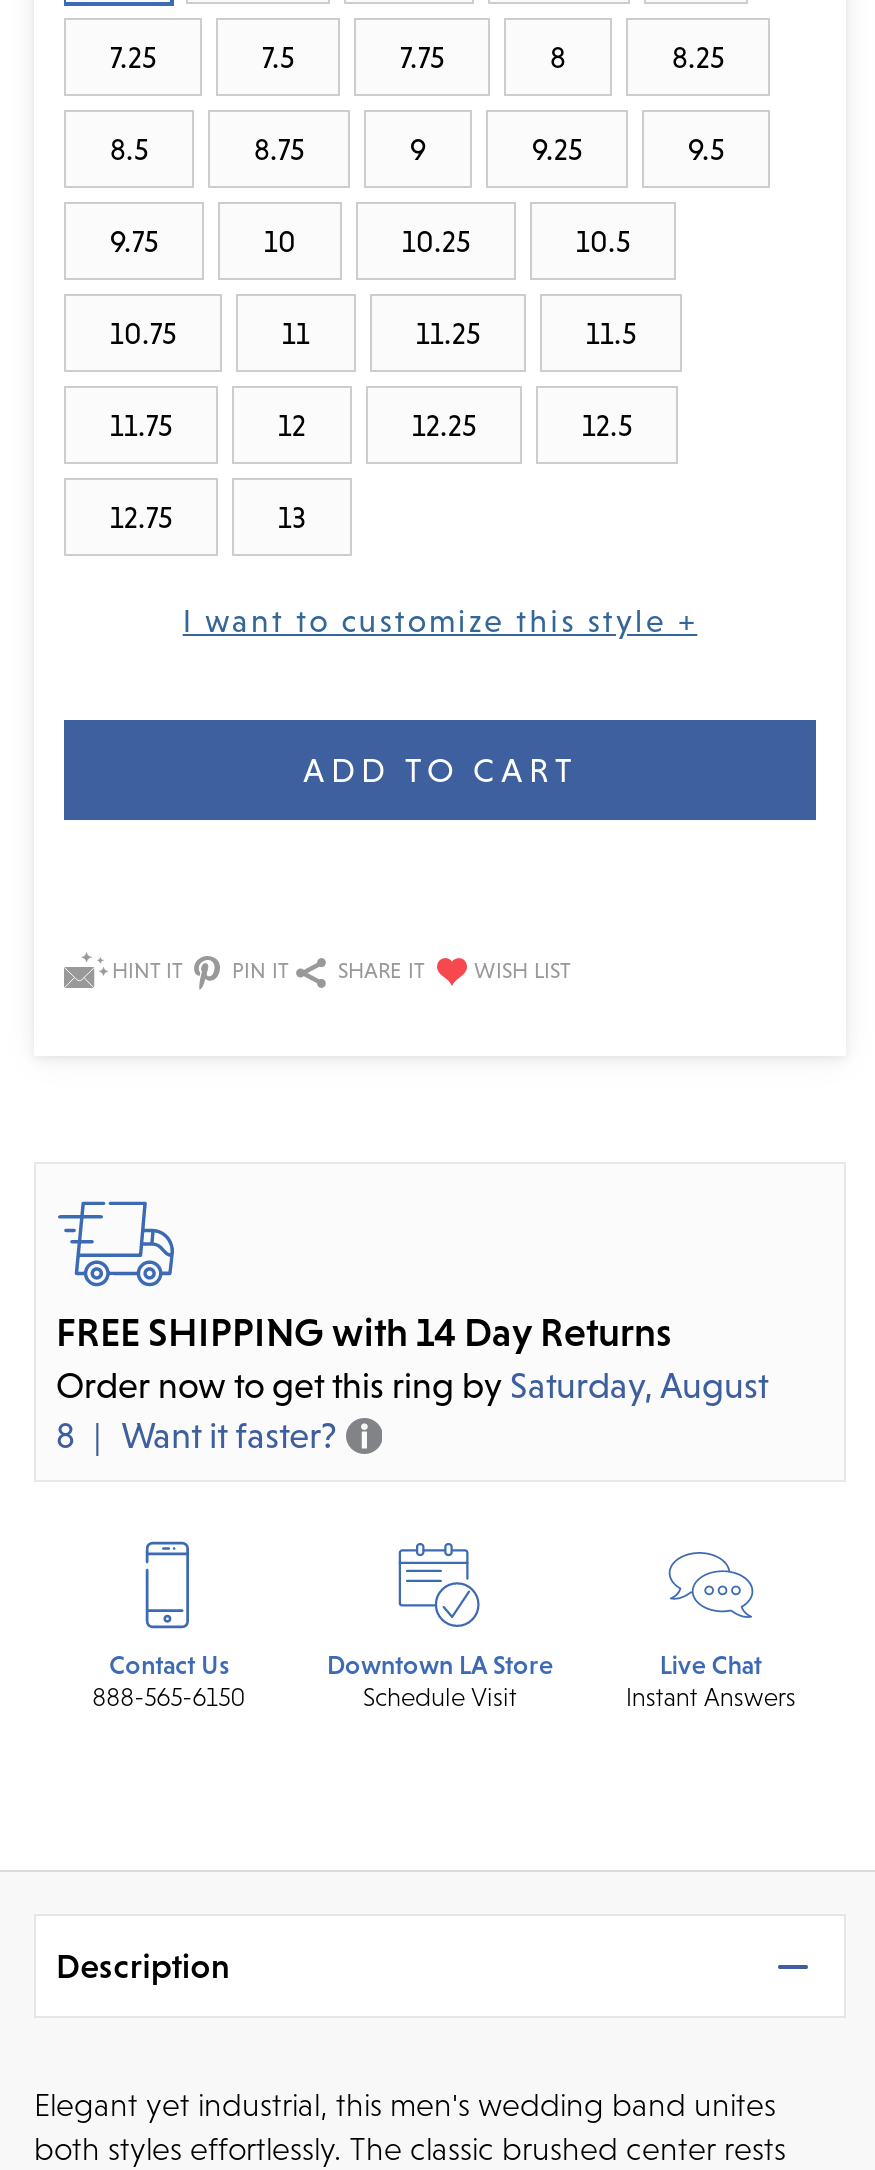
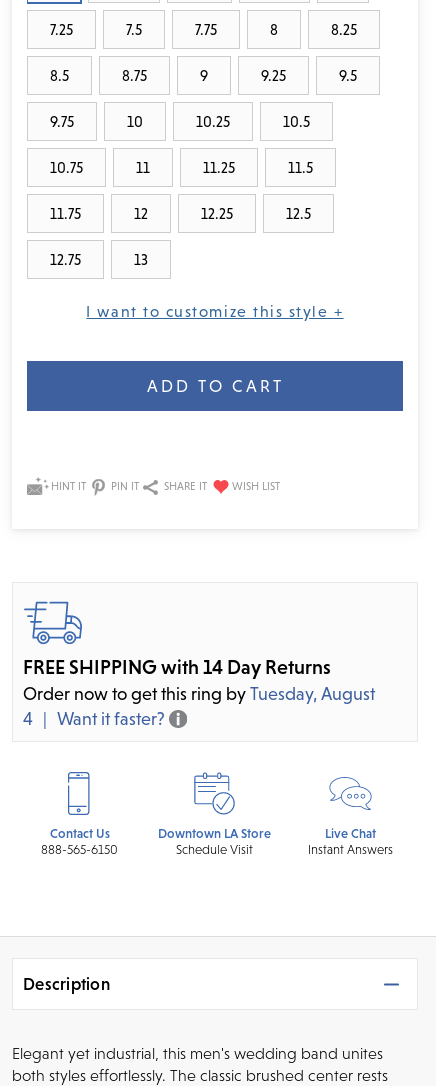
[56,1365,768,1407] Order now to get this ring by Saturday, August -> [23,683,375,704] Order now to get this ring by Tuesday, August
[56,1415,337,1457] 8 Want it faster? -> [23,708,165,729] 4 Want it faster?

